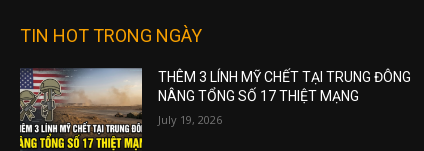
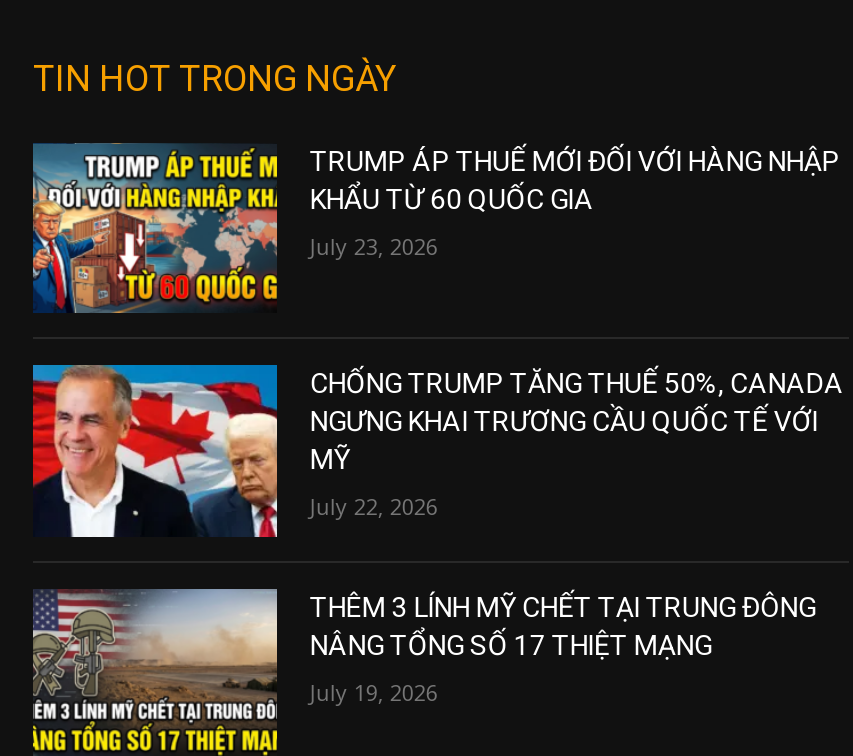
none -> [31,143,840,313] [image] | TRUMP ÁP THUẾ MỚI ĐỐI VỚI HÀNG NHẬP | KHẨU TỪ 60 QUỐC GIA | July 23, 2026
none -> [31,363,844,539] [image] | CHỐNG TRUMP TĂNG THUẾ 50%, CANADA | NGƯNG KHAI TRƯƠNG CẦU QUỐC TẾ VỚI | MỸ | July 22, 2026

